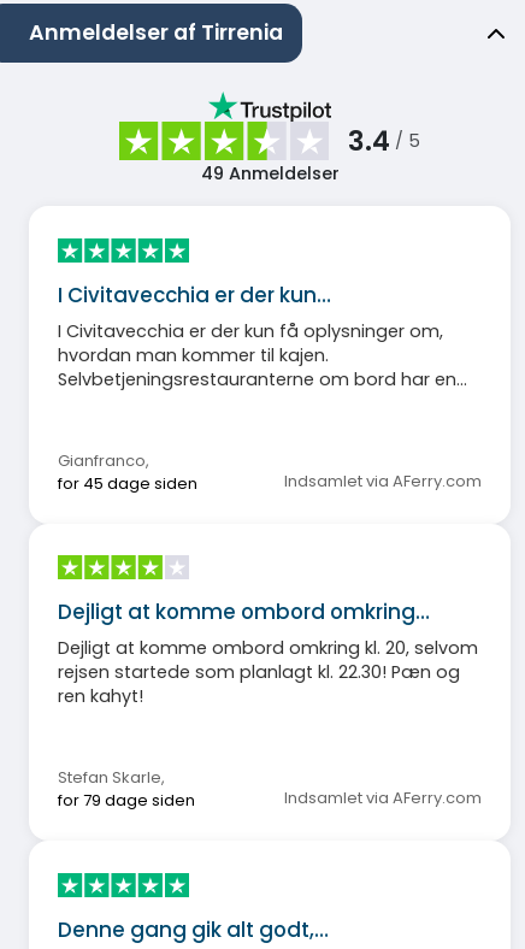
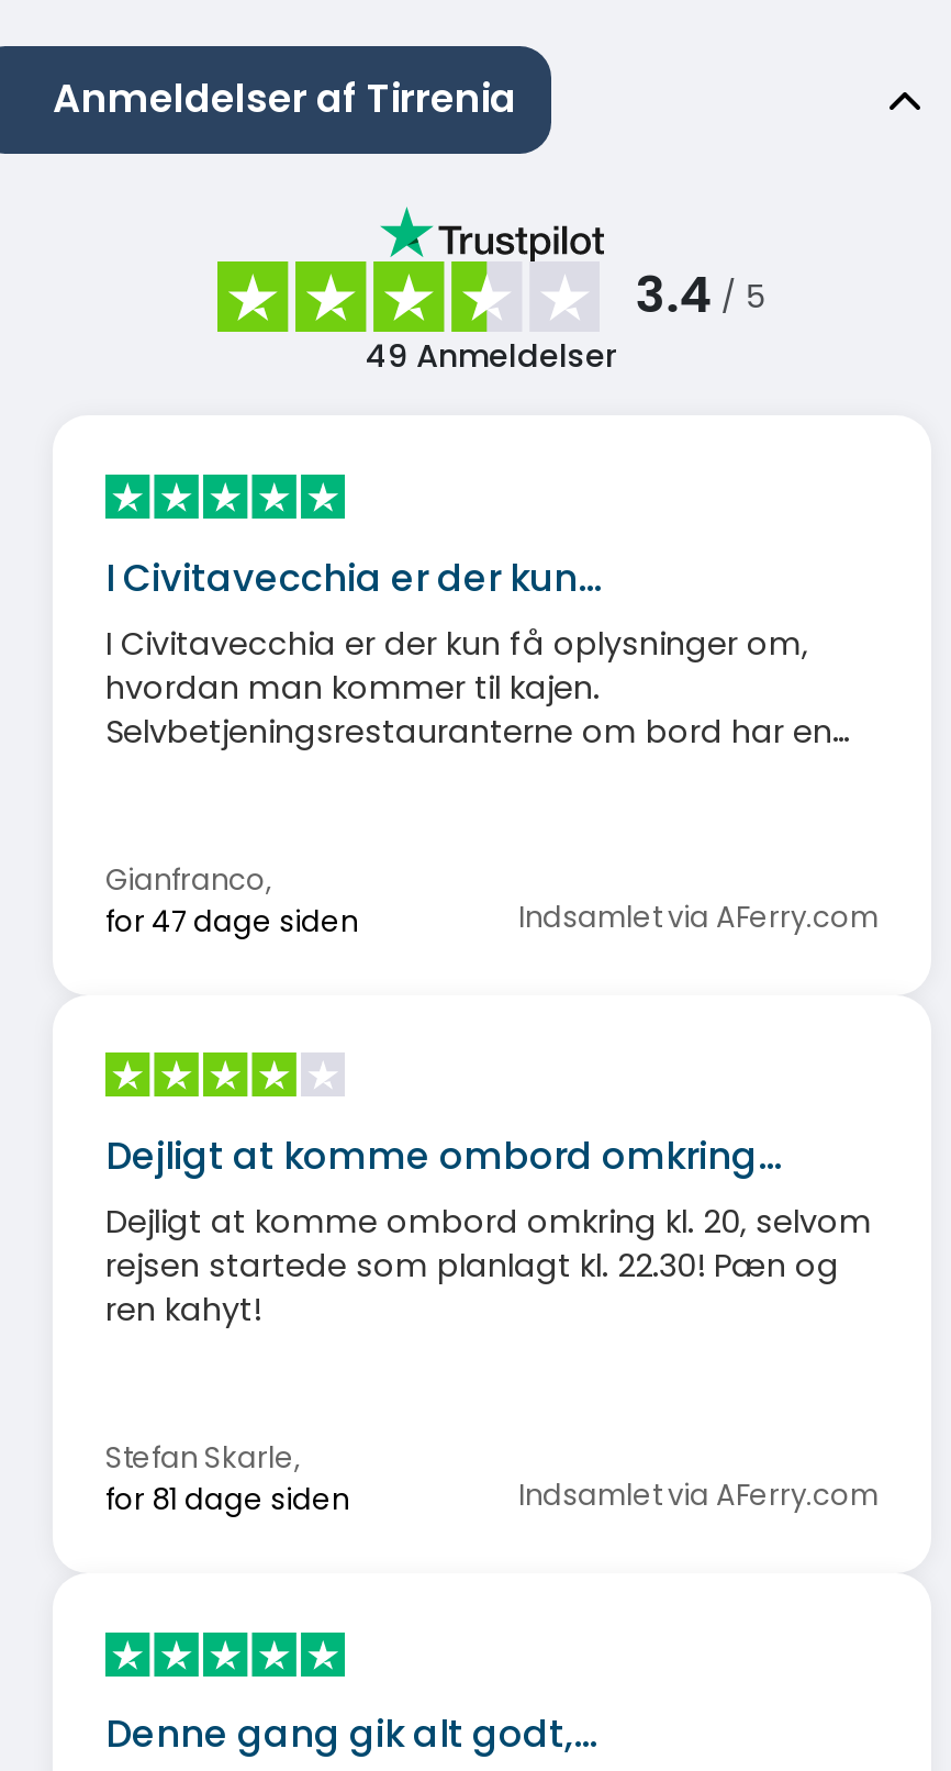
[58,472,197,495] for 45 dage siden -> [105,900,358,942] for 47 dage siden
[58,789,195,812] for 79 dage siden -> [105,1479,349,1521] for 81 dage siden

